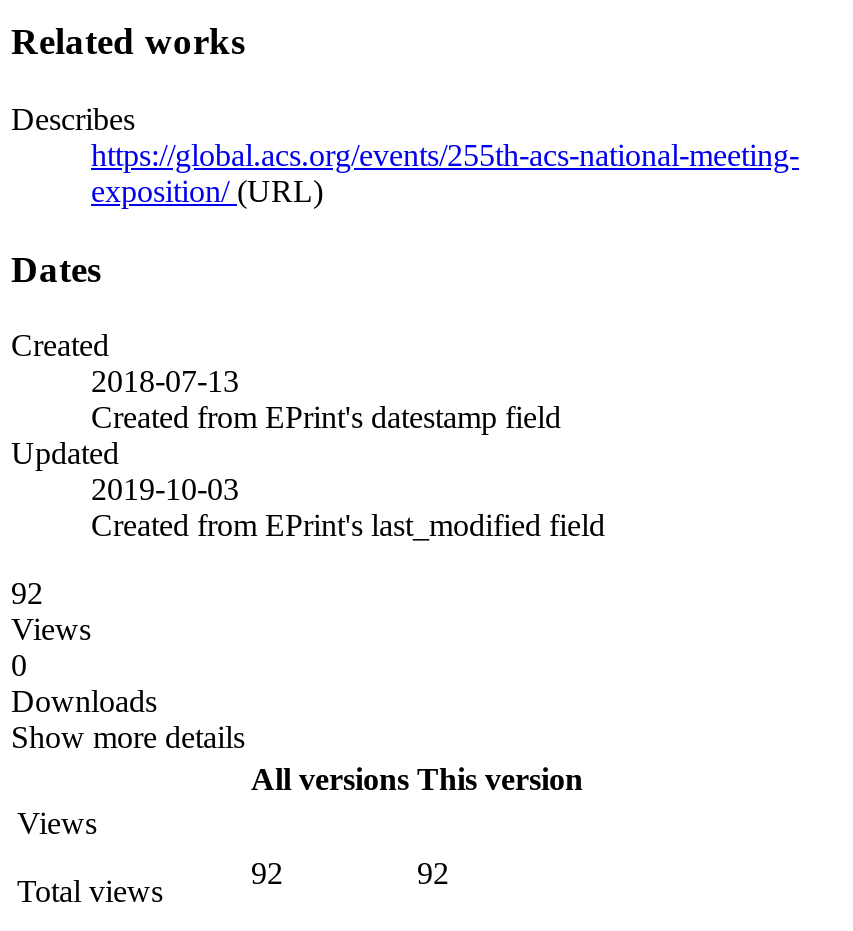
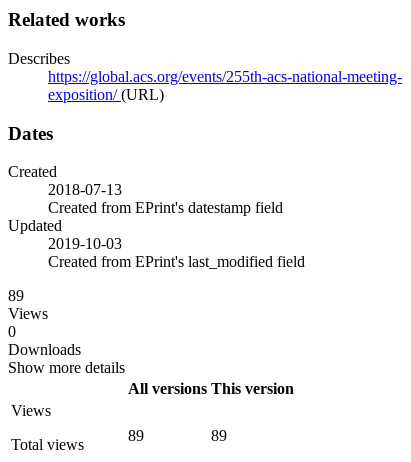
[11,577,43,611] 92 -> [8,287,24,304] 89
[251,857,283,891] 92 -> [128,427,144,444] 89
[417,857,449,891] 92 -> [211,427,227,444] 89

